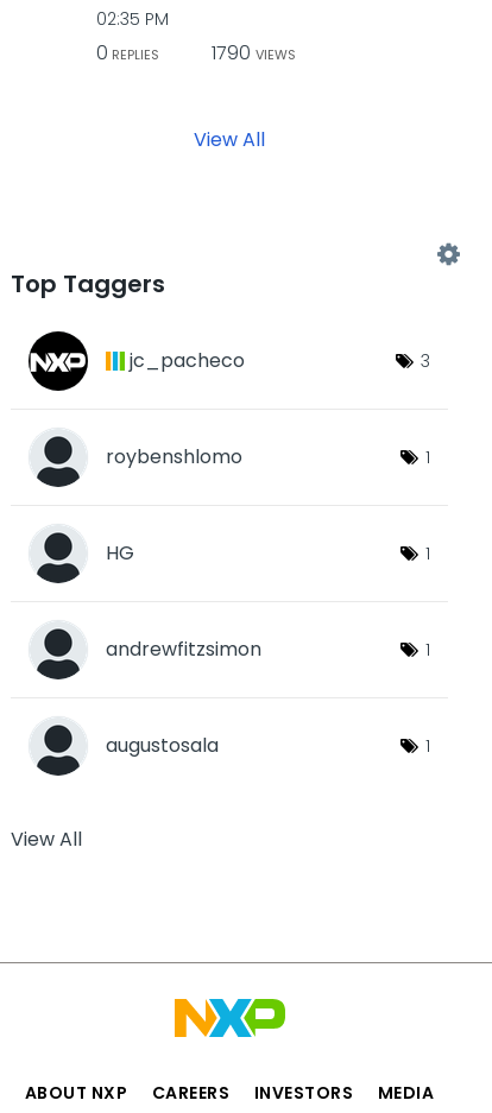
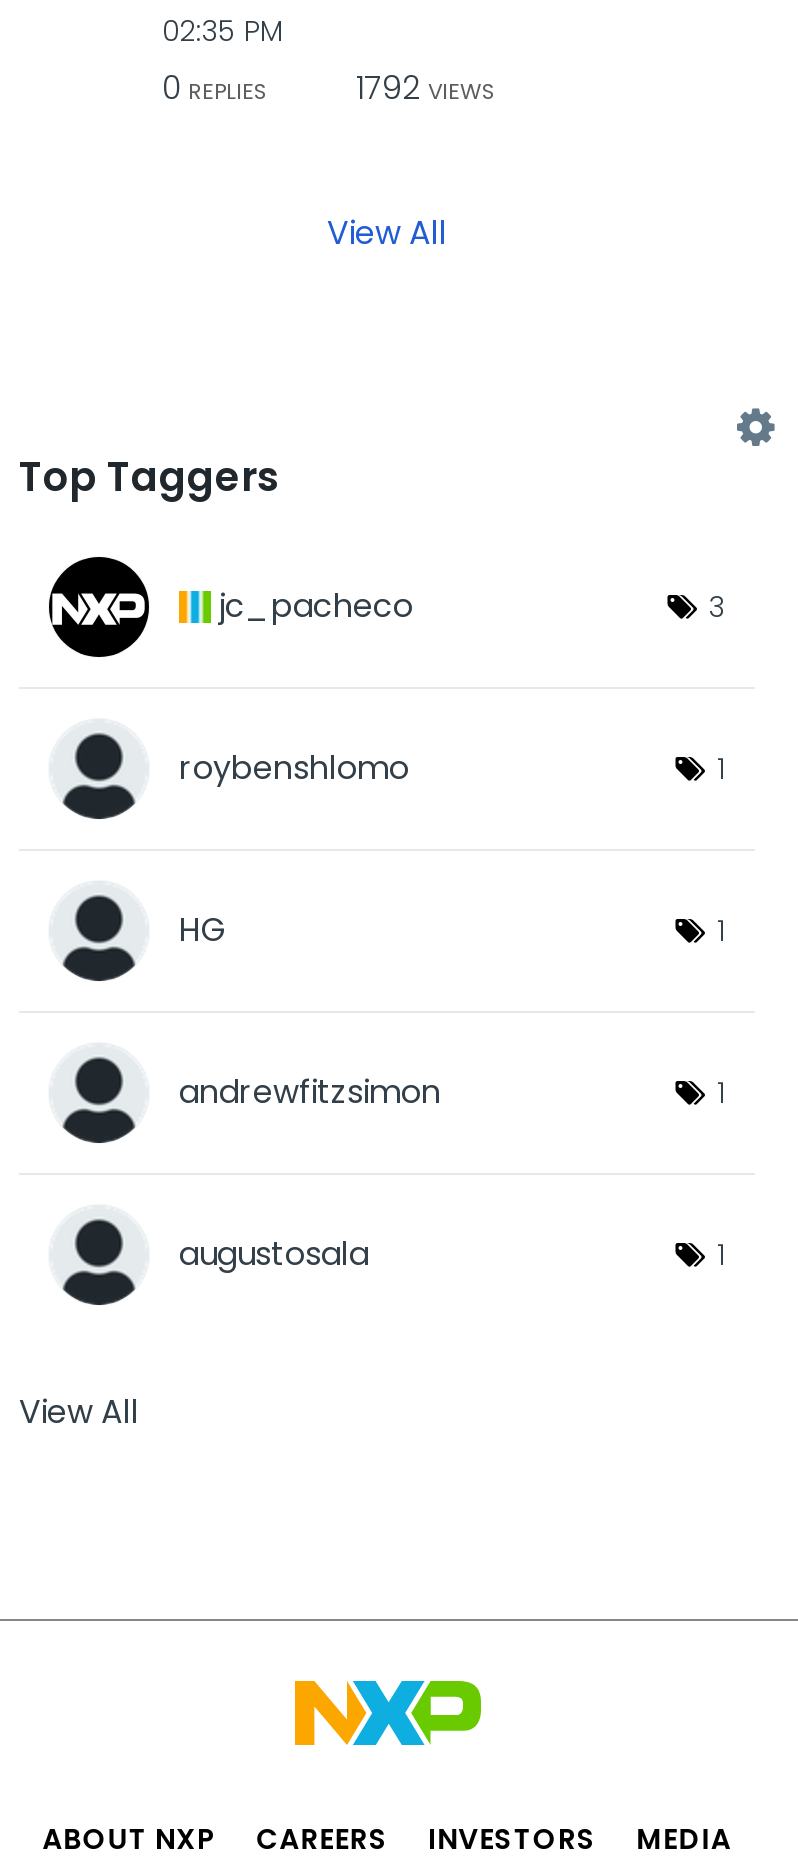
[211,39,295,67] 1790 VIEWS -> [356,65,496,111] 1792 VIEWS

